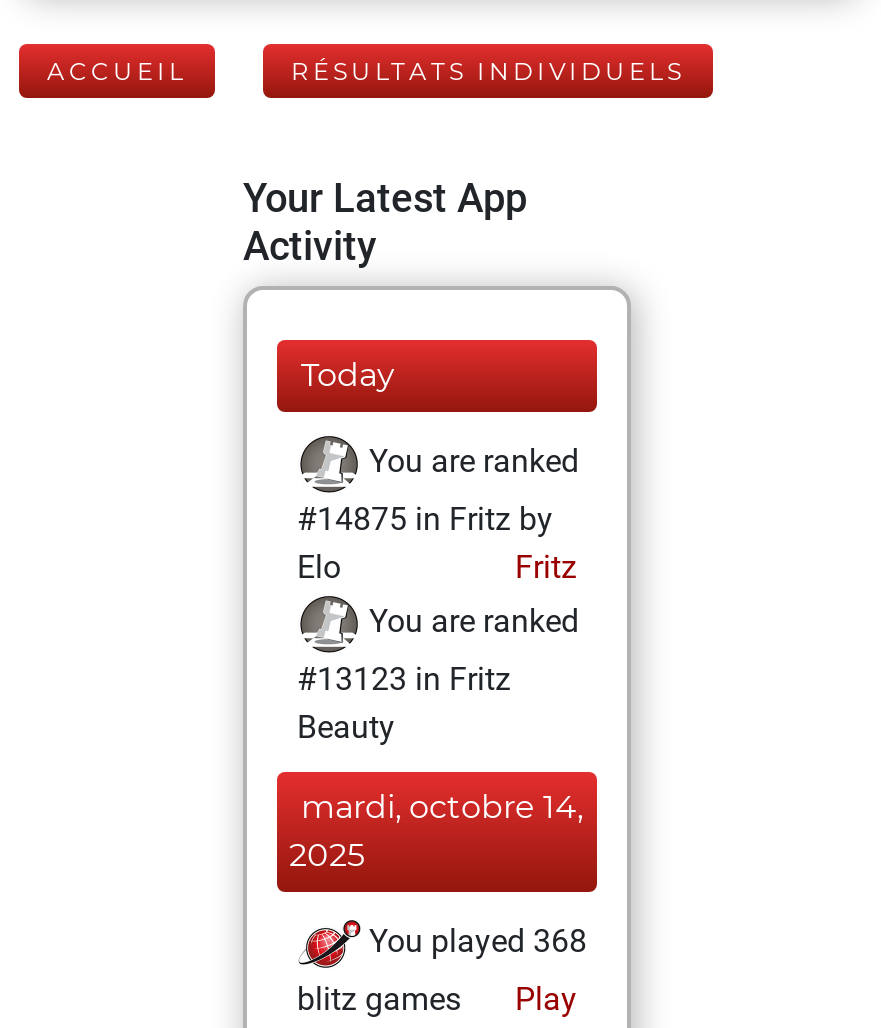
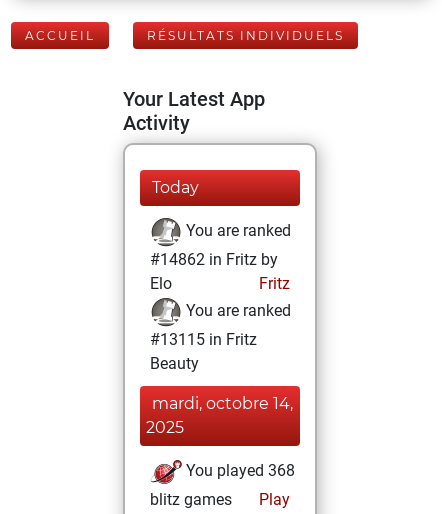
[297,500,553,538] #14875 in Fritz by -> [150,250,278,269] #14862 in Fritz by
[297,660,511,698] #13123 in Fritz -> [150,330,257,349] #13115 in Fritz

